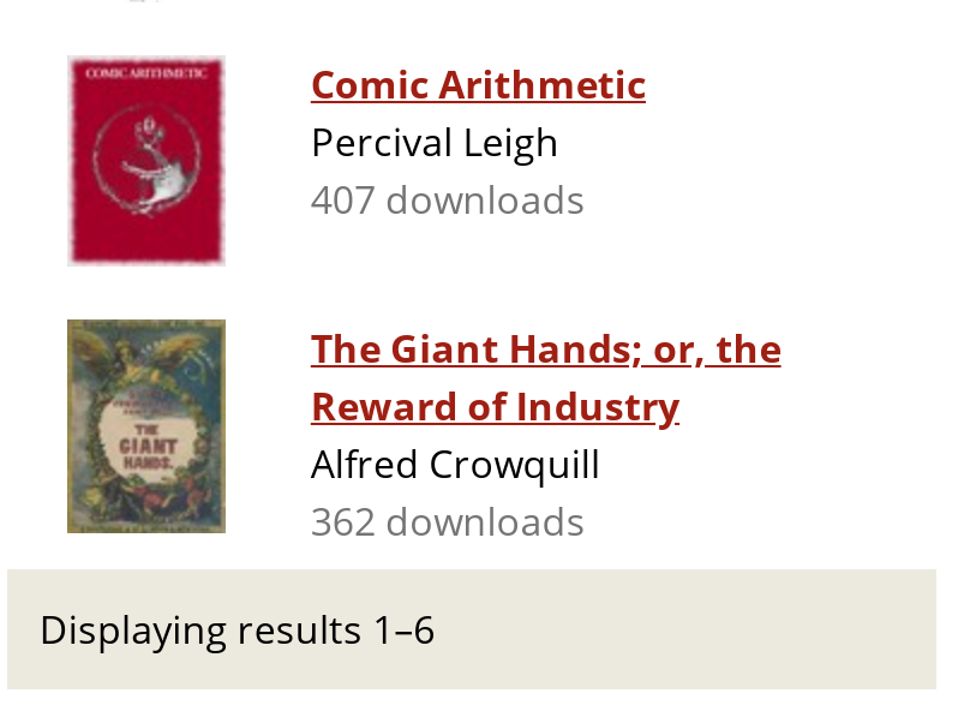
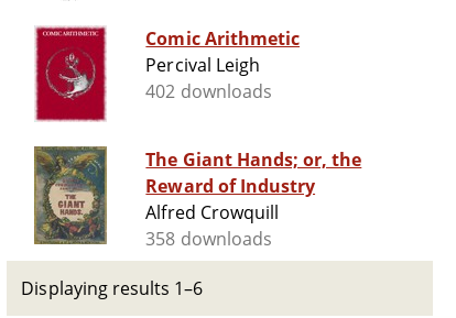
[311,173,586,226] 407 downloads -> [146,79,272,104] 402 downloads
[311,495,586,548] 362 downloads -> [146,227,272,251] 358 downloads

